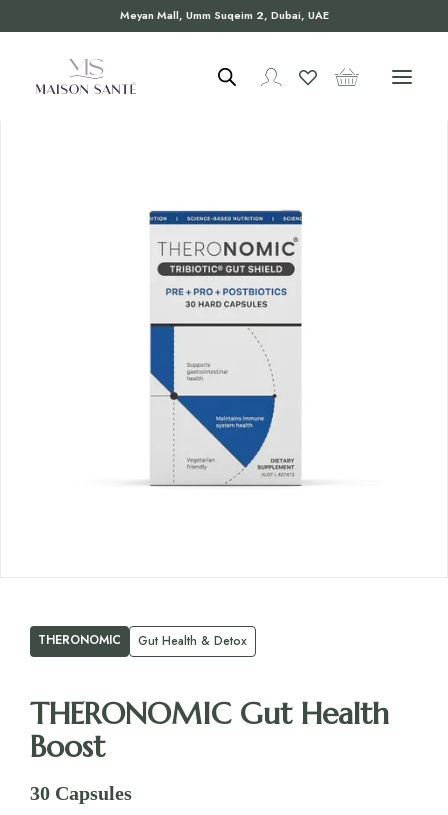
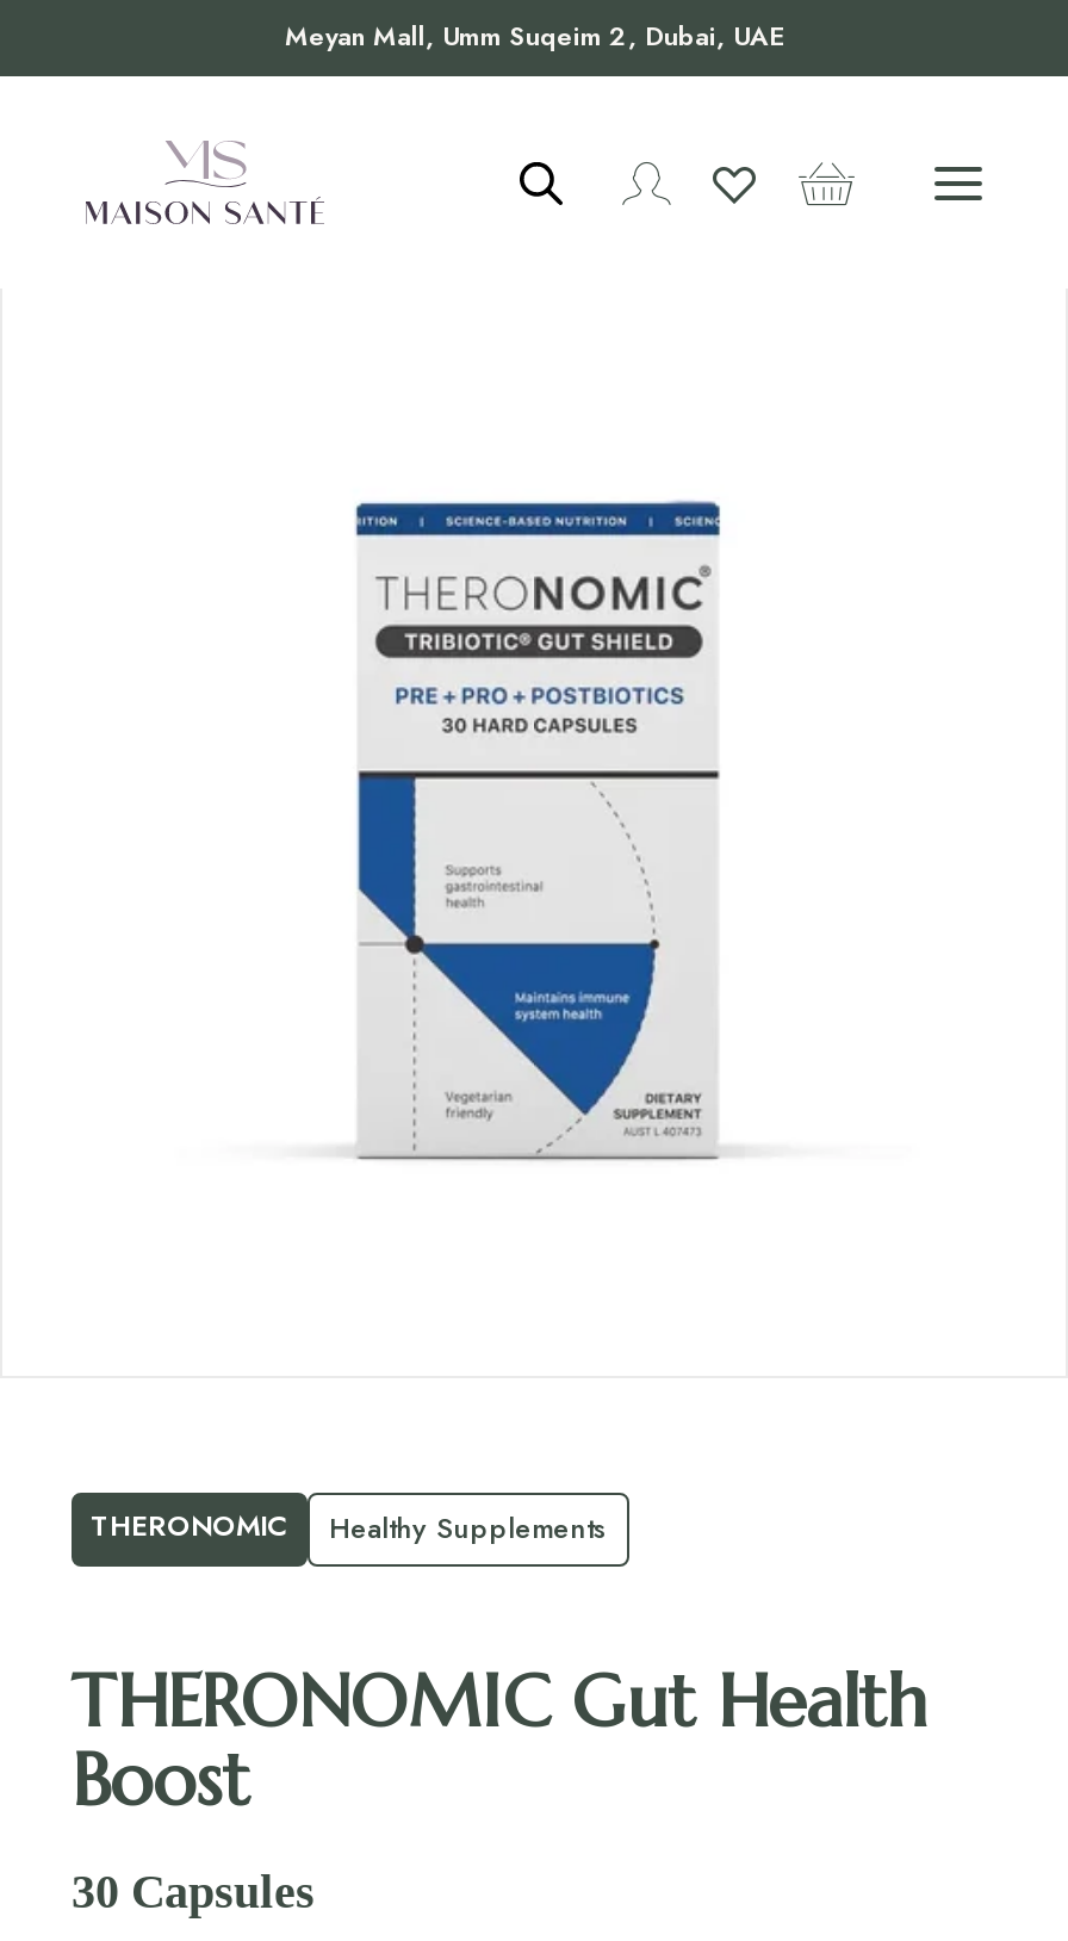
[138,632,247,650] Gut Health & Detox -> [329,1508,608,1551] Healthy Supplements

